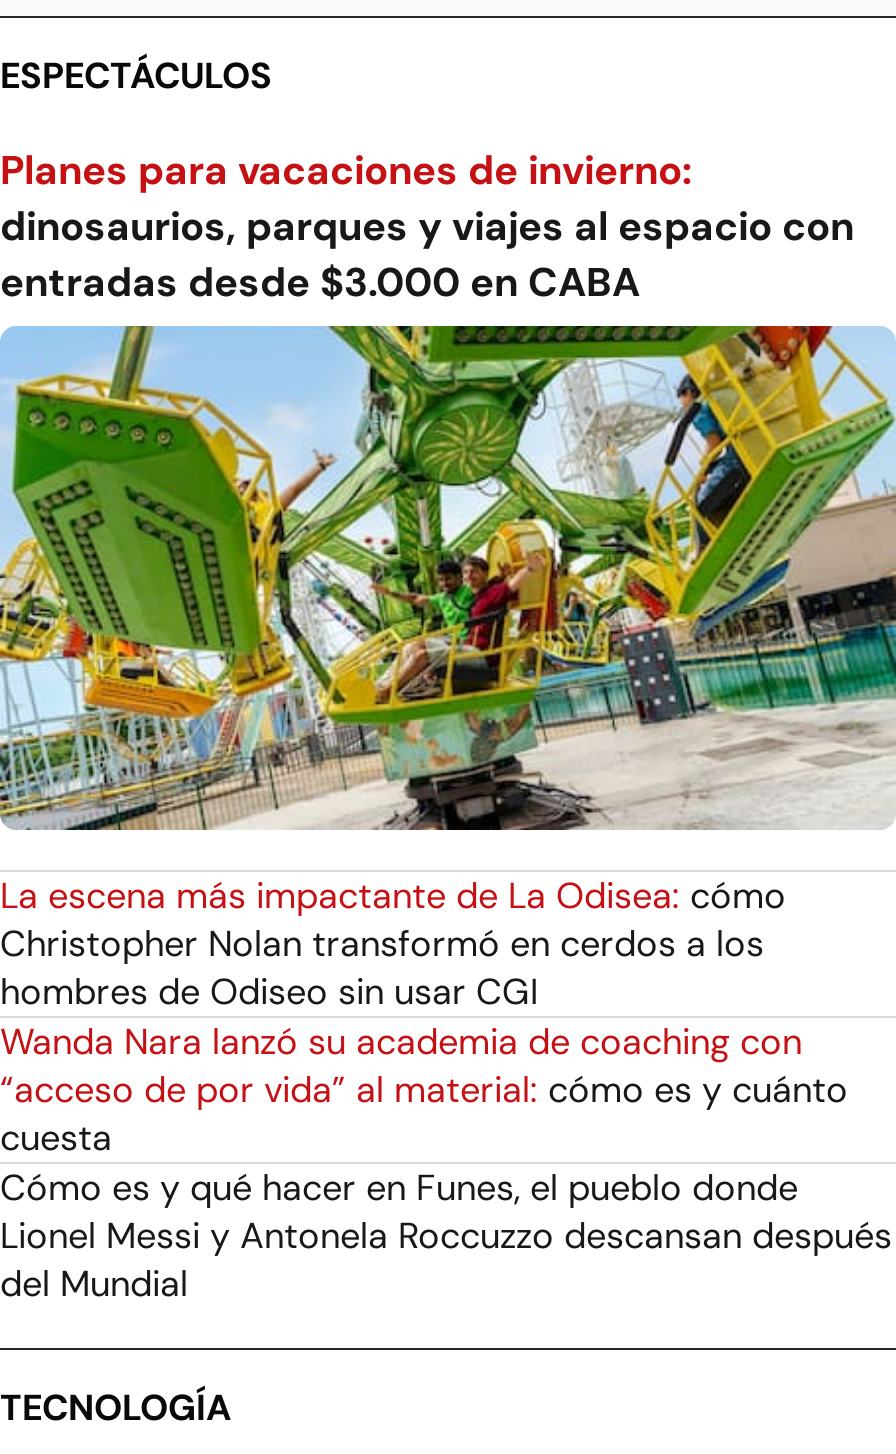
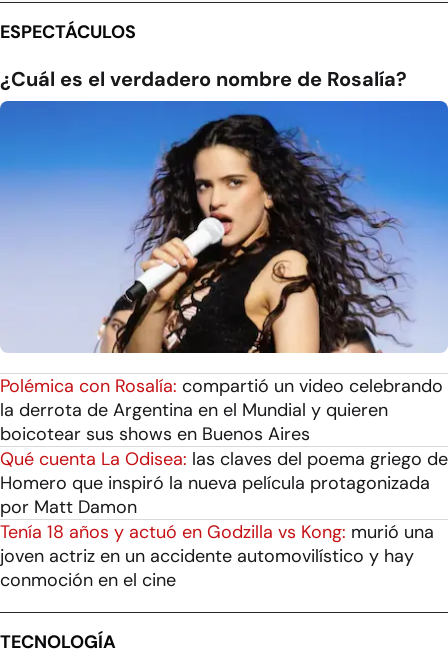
[0,144,854,308] Planes para vacaciones de invierno: | dinosaurios, parques y viajes al espacio con | entradas desde $3.000 en CABA -> [0,66,407,92] ¿Cuál es el verdadero nombre de Rosalía?
[6,323,890,745] [image] -> [3,101,445,354] [image]
[0,872,892,1308] La escena más impactante de La Odisea: cómo | Christopher Nolan transformó en cerdos a los | hombres de Odiseo sin usar CGI | Wanda Nara lanzó su academia de coaching con | “acceso de por vida” al material: cómo es y cuánto | cuesta | Cómo es y qué hacer en Funes, el pueblo donde | Lionel Messi y Antonela Roccuzzo descansan después | del Mundial -> [0,374,448,592] Polémica con Rosalía: compartió un video celebrando | la derrota de Argentina en el Mundial y quieren | boicotear sus shows en Buenos Aires | Qué cuenta La Odisea: las claves del poema griego de | Homero que inspiró la nueva película protagonizada | por Matt Damon | Tenía 18 años y actuó en Godzilla vs Kong: murió una | joven actriz en un accidente automovilístico y hay | conmoción en el cine

